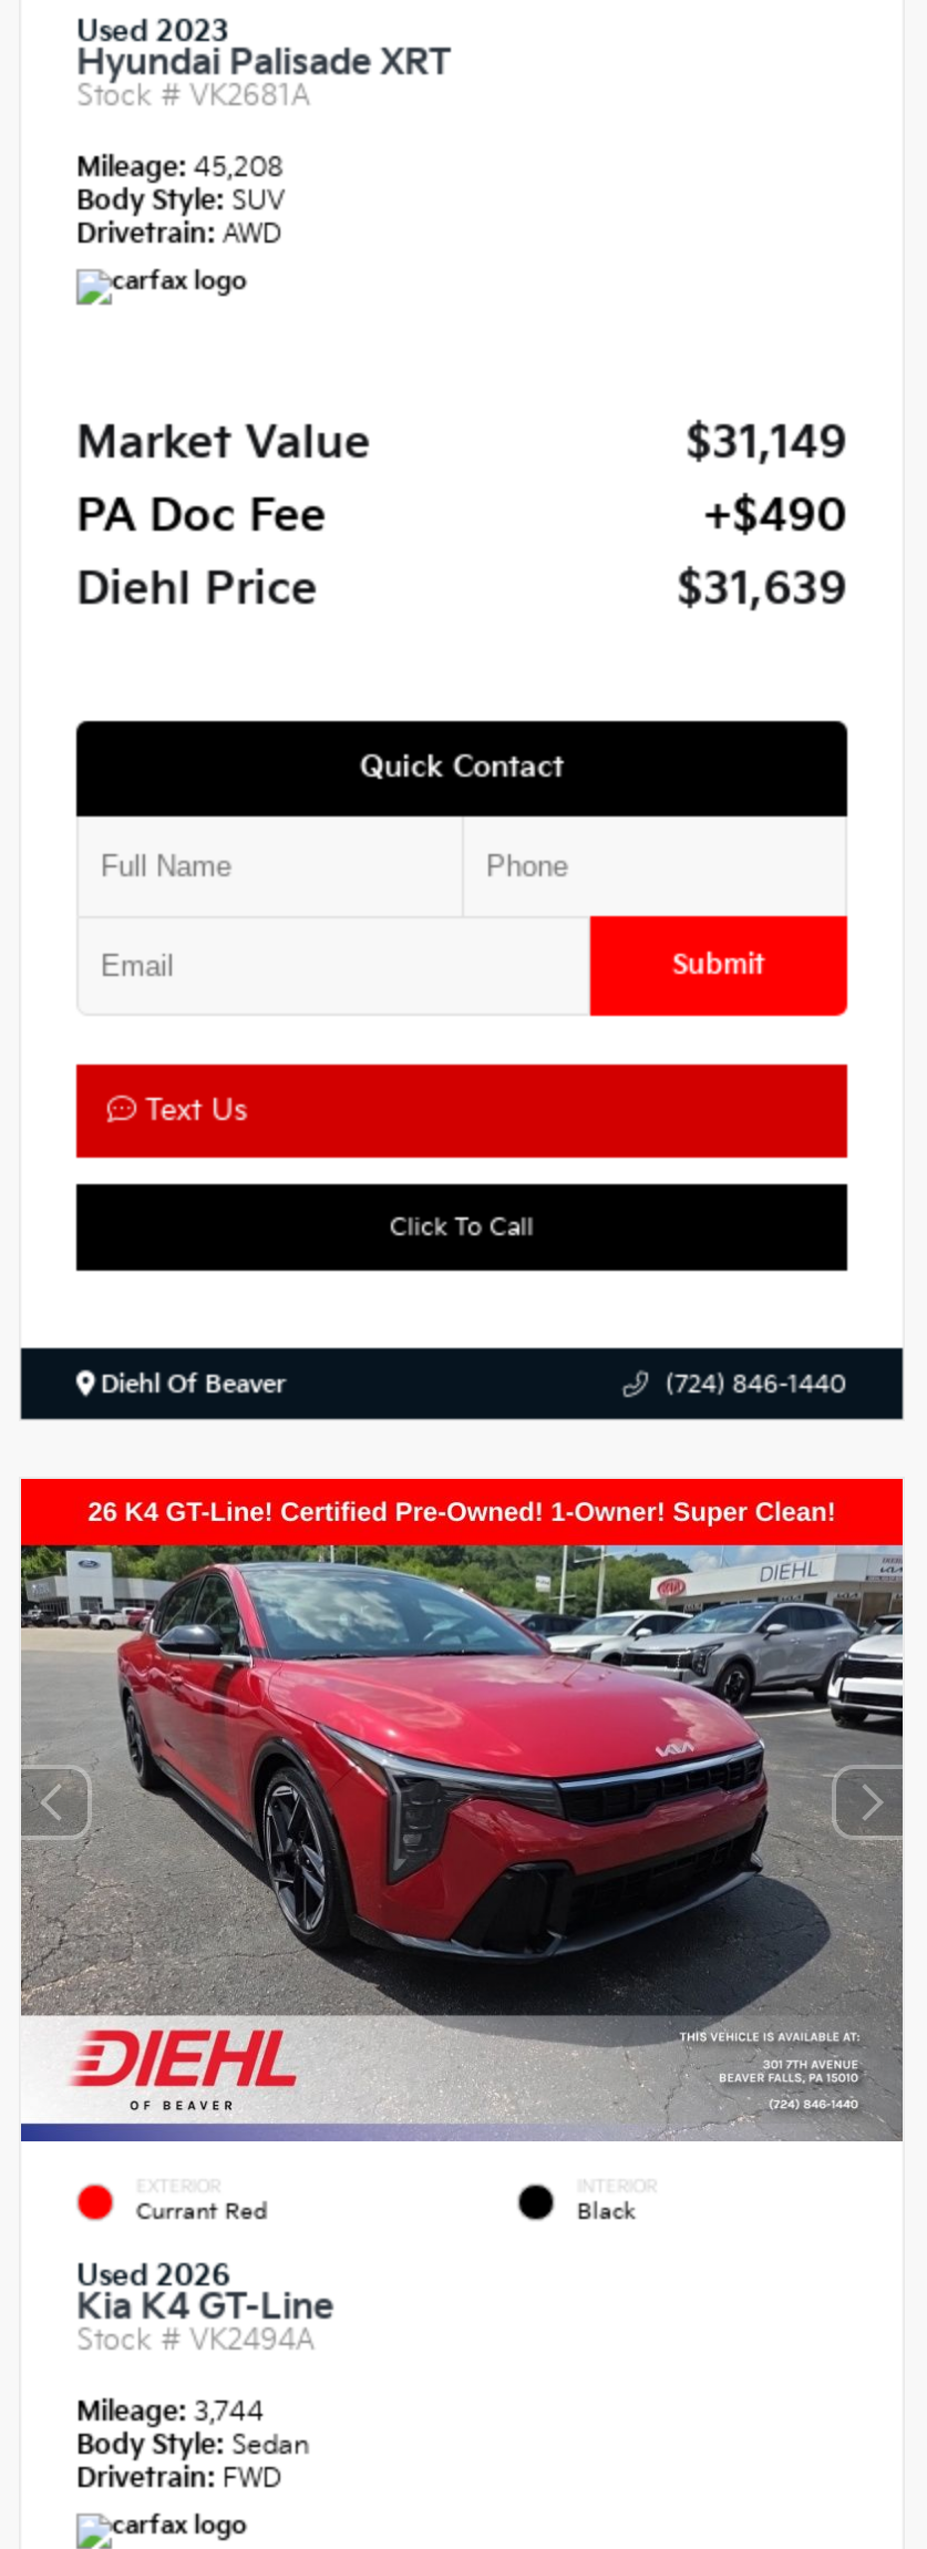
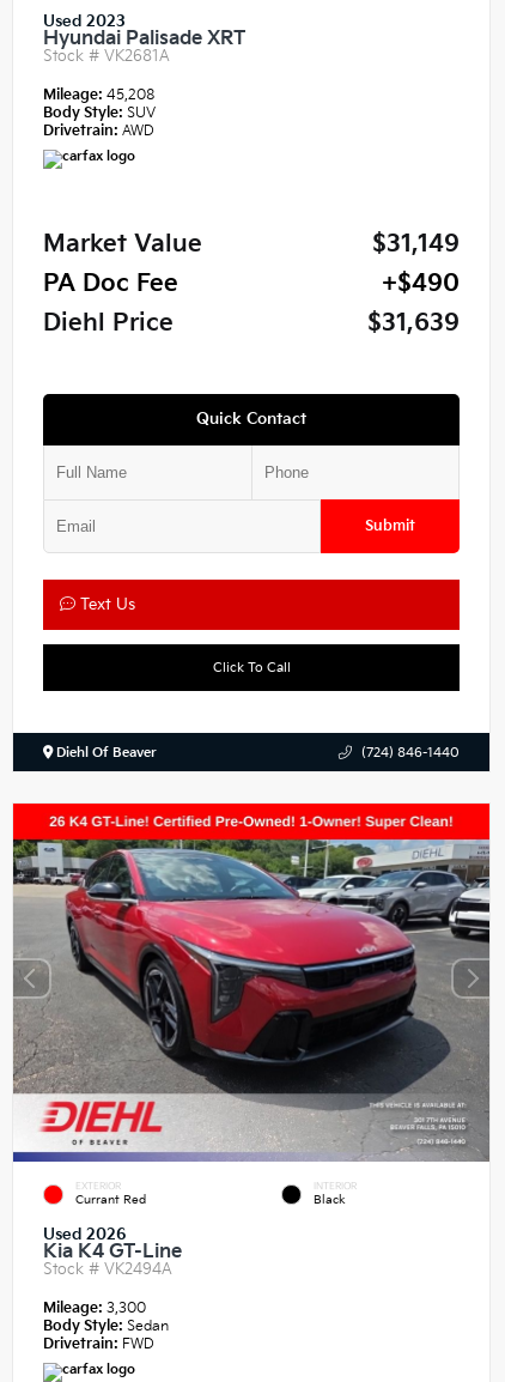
[76,2395,265,2428] Mileage: 3,744 -> [43,1299,146,1317] Mileage: 3,300

